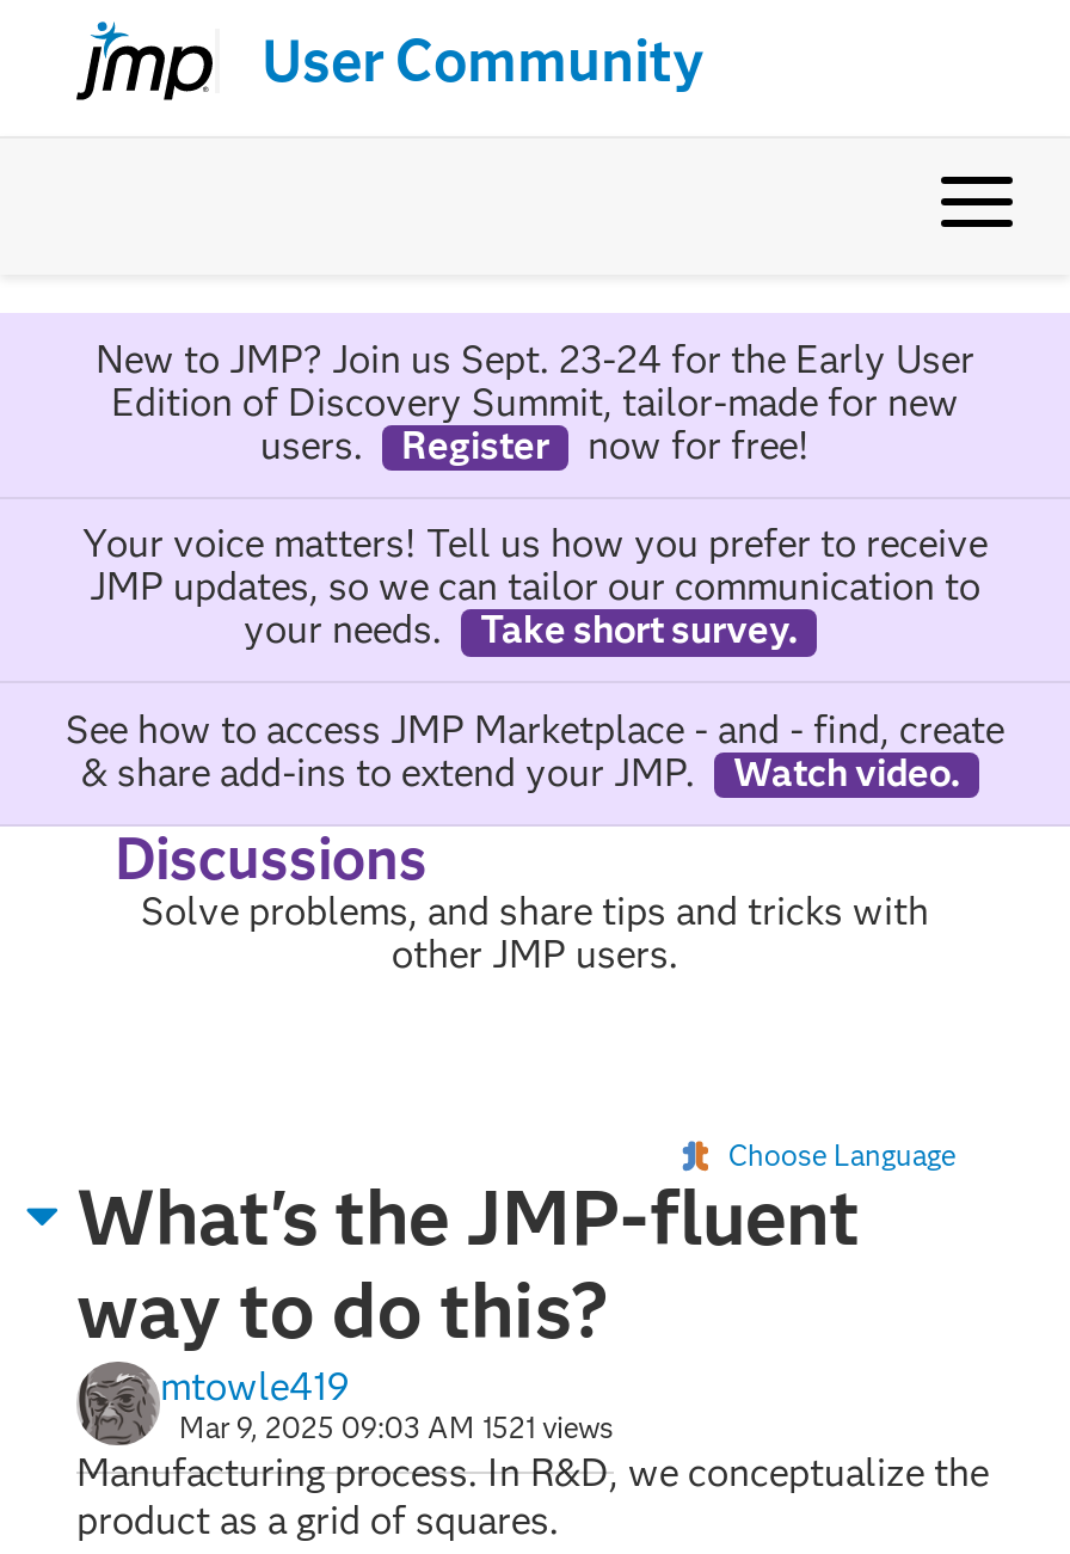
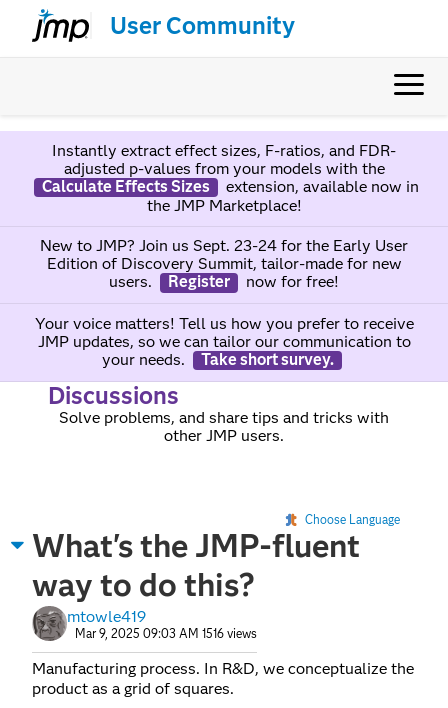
none -> [41,141,418,215] Instantly extract effect sizes, F-ratios, and FDR- | adjusted p-values from your models with the | Calculate Effects Sizes | extension, available now in | the JMP Marketplace!
moved [82,336,988,653] -> [34,236,413,369]: New to JMP? Join us Sept. 23-24 for the Early User | Edition of Discovery Summit, tailor-made for new | users. | ... | your needs. | Take short survey.
[66,706,1004,795] See how to access JMP Marketplace - and - find, create | & share add-ins to extend your JMP. | Watch video. -> none
[179,1409,614,1445] Mar 9, 2025 09:03 AM 1521 views -> [75,626,257,641] Mar 9, 2025 09:03 AM 1516 views

